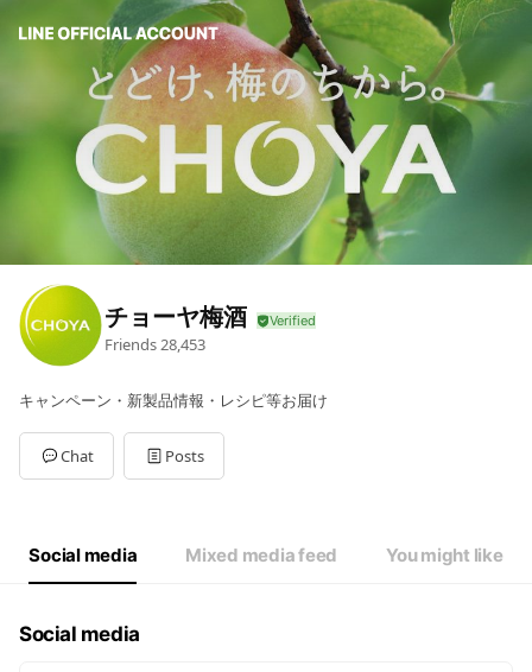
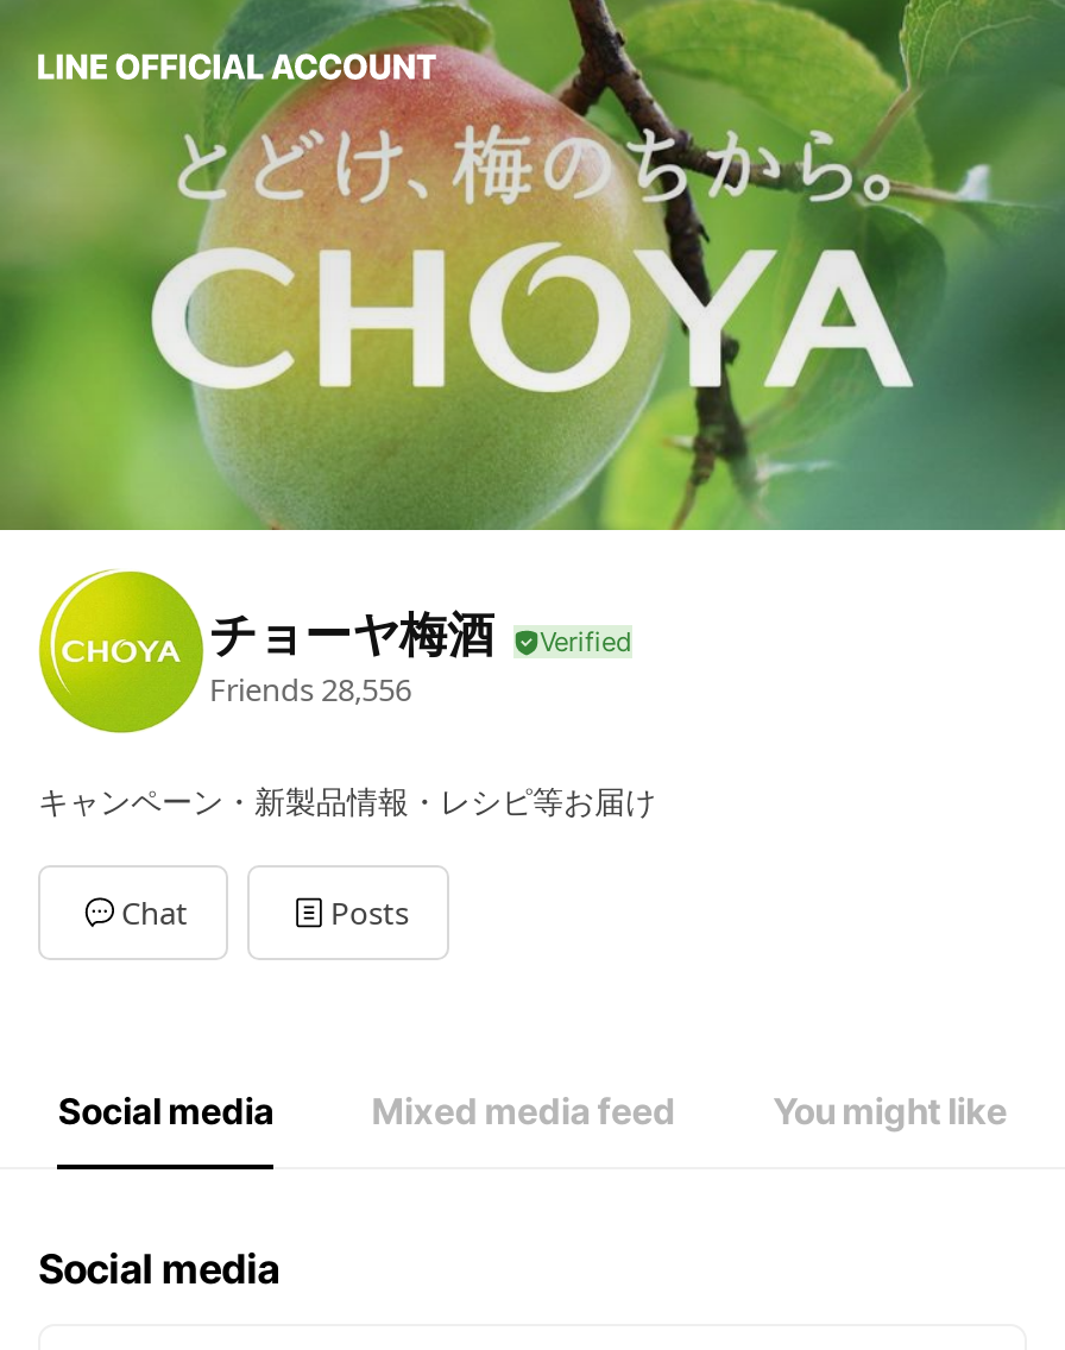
[104,334,205,355] Friends 28,453 -> [209,668,411,710] Friends 28,556

